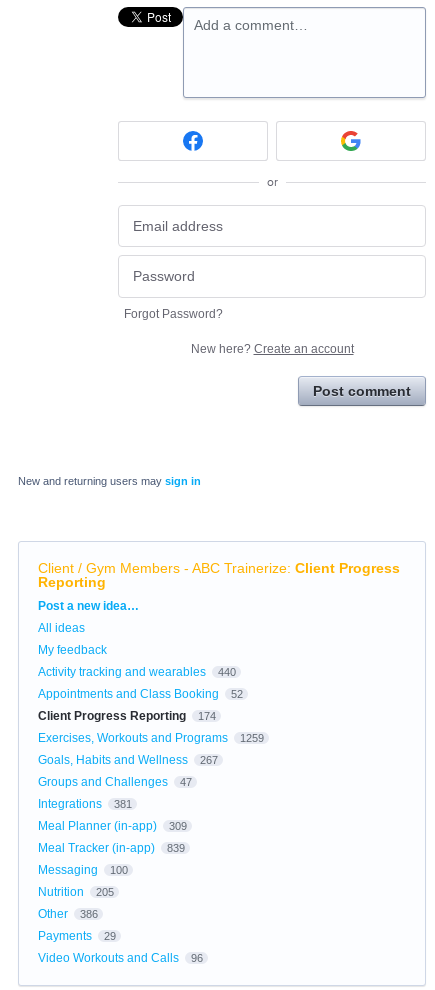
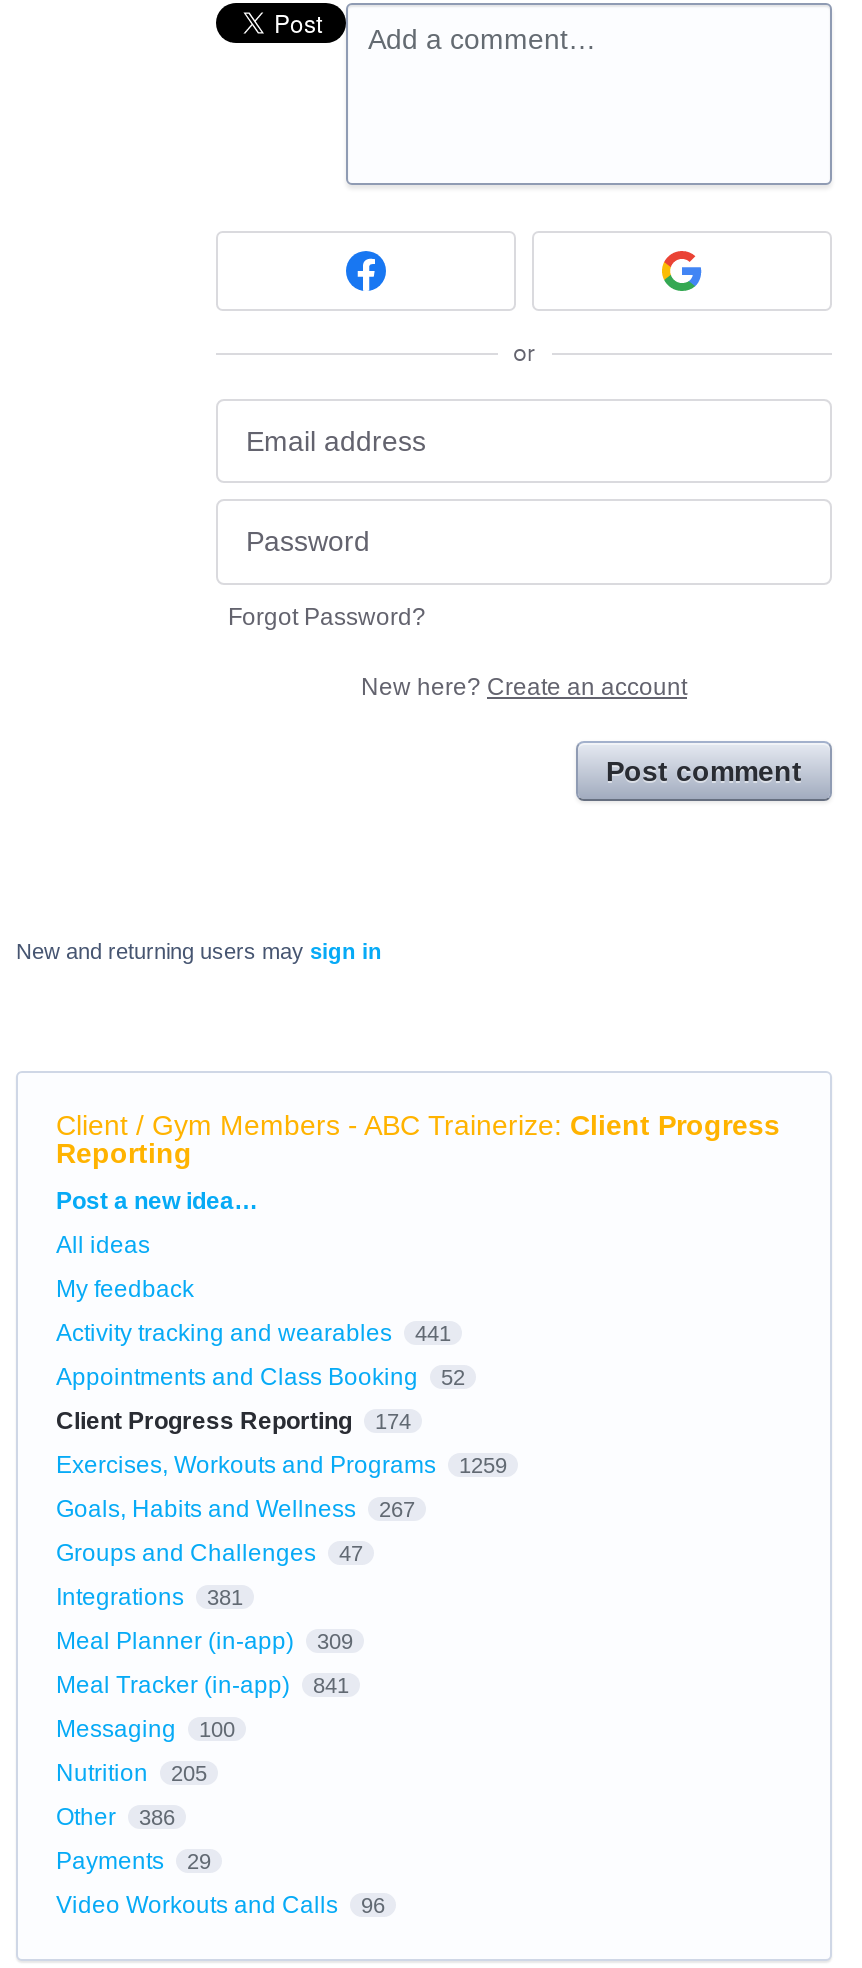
[38,665,235,679] Activity tracking and wearables 440 -> [56,1318,451,1346] Activity tracking and wearables 441
[38,841,184,855] Meal Tracker (in-app) 839 -> [56,1670,349,1698] Meal Tracker (in-app) 841

